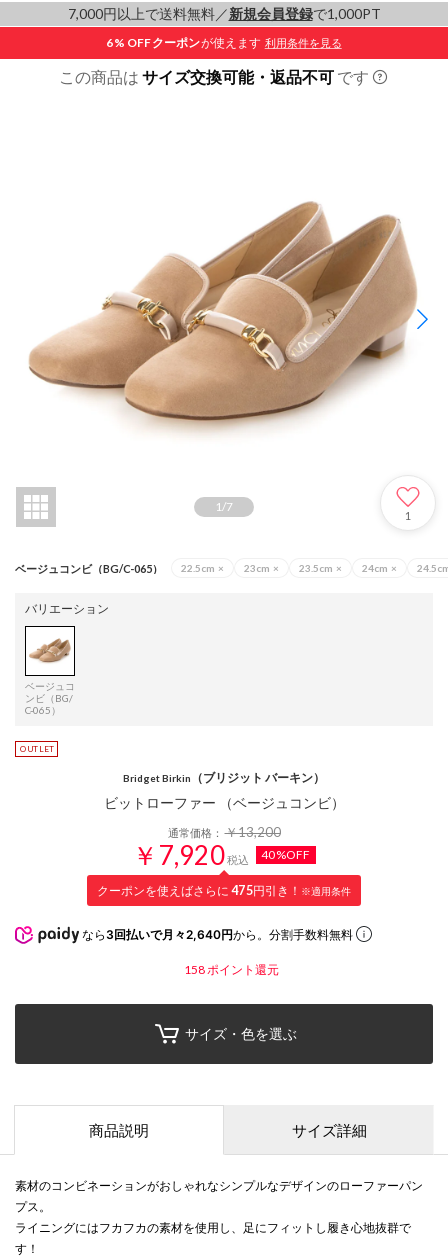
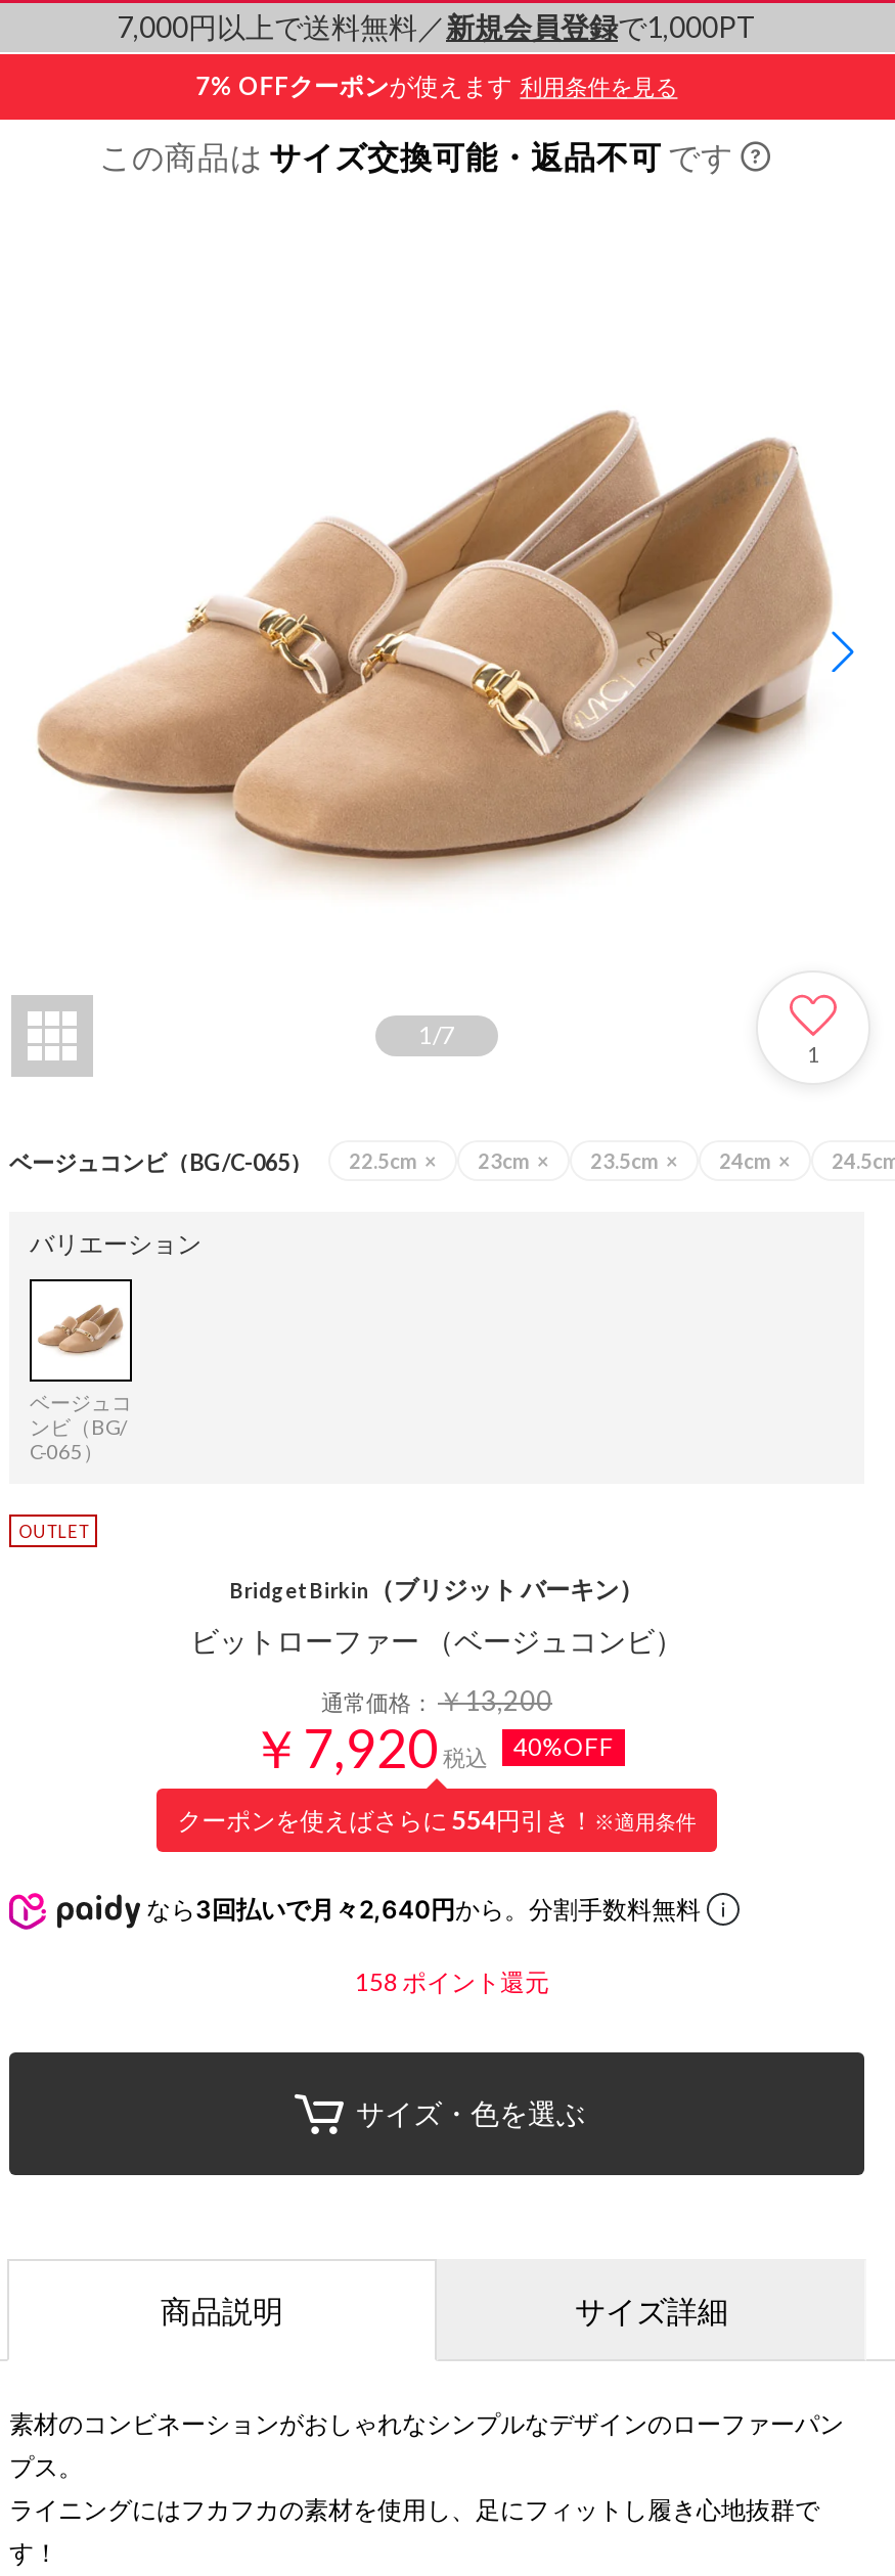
[106,35,342,50] 6% OFFクーポンが使えます 利用条件を見る -> [196,71,678,101] 7% OFFクーポンが使えます 利用条件を見る
[97,883,351,898] クーポンを使えばさらに475円引き！※適用条件 -> [177,1805,696,1836] クーポンを使えばさらに554円引き！※適用条件

